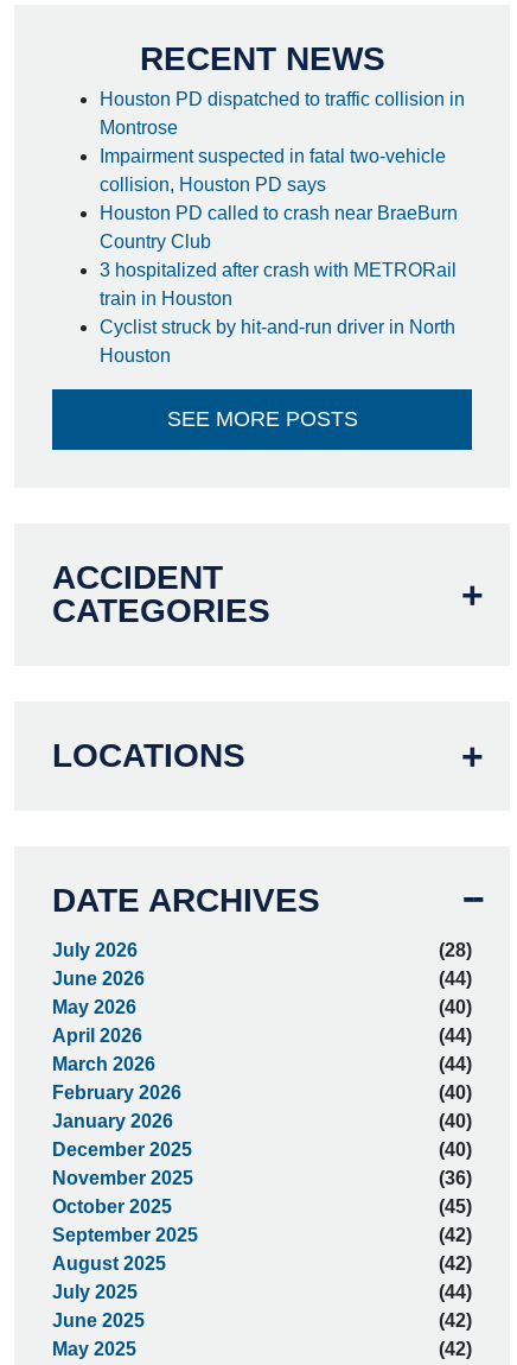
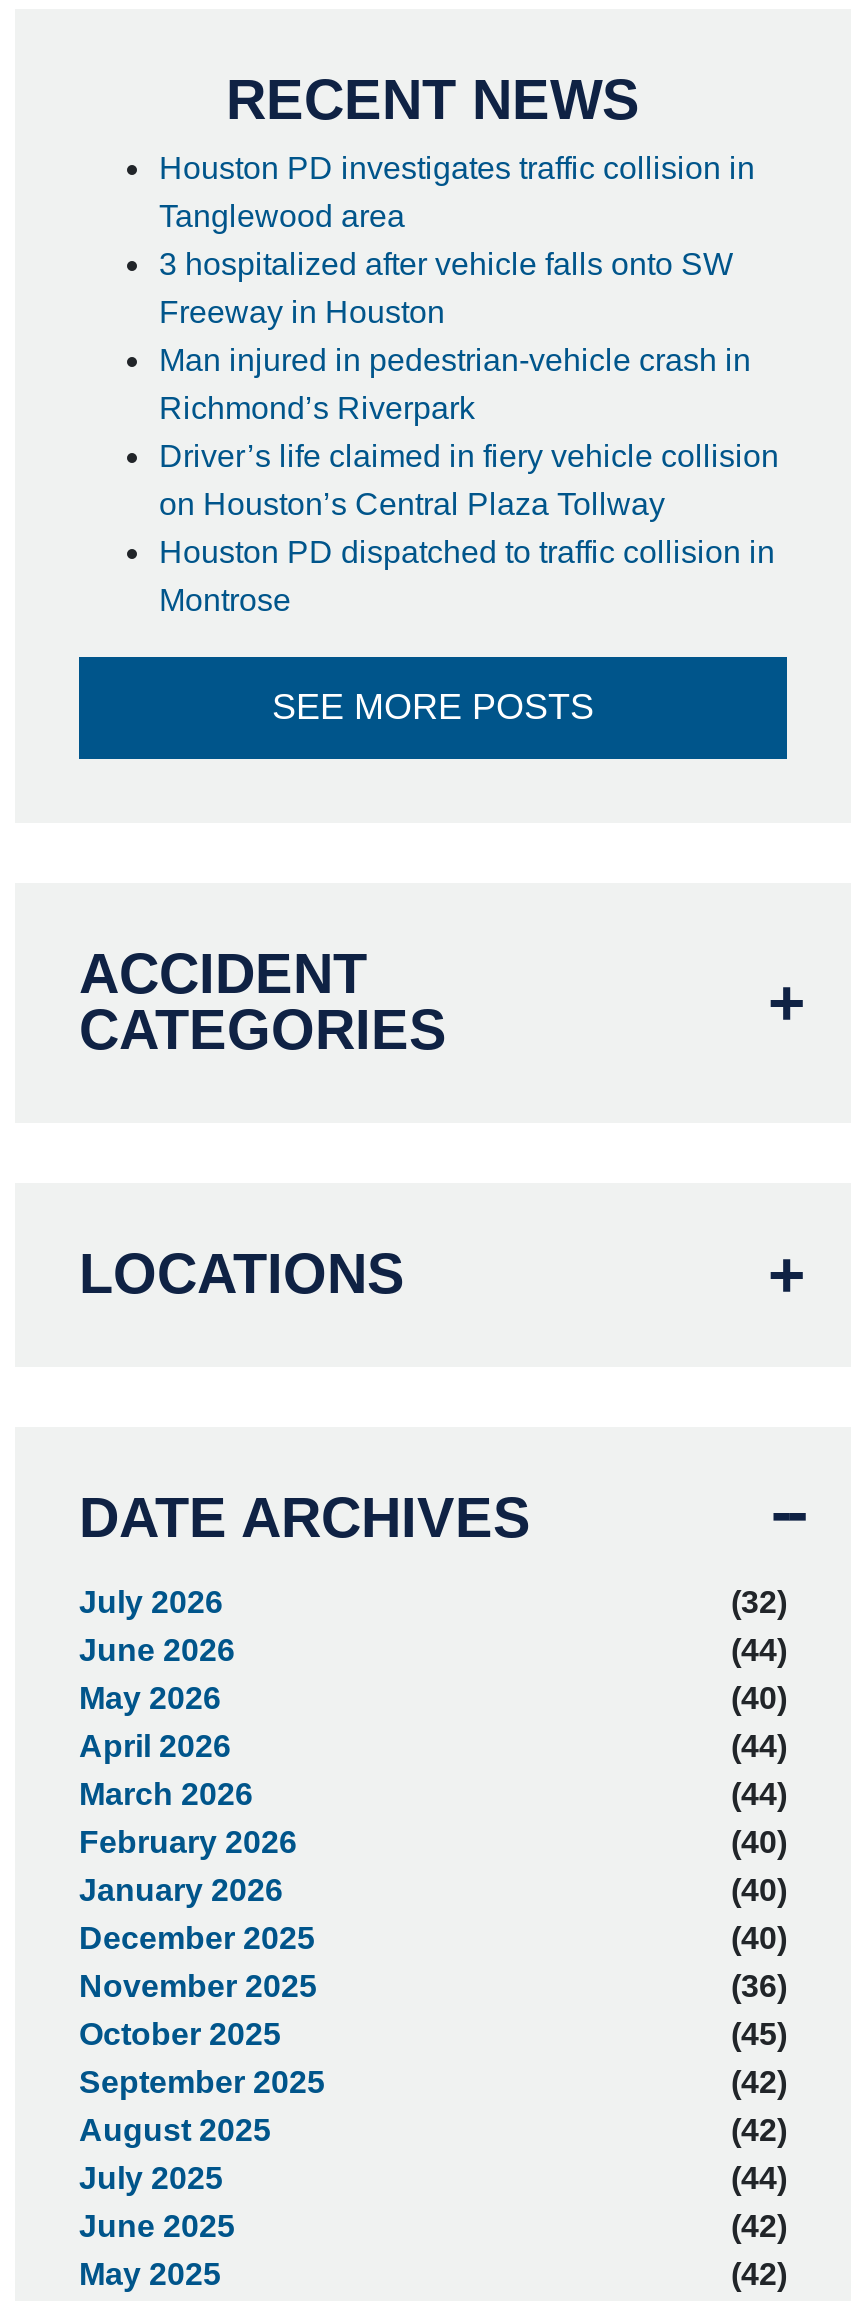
none -> [159,151,779,521] Houston PD investigates traffic collision in | Tanglewood area | 3 hospitalized after vehicle falls onto SW | Freeway in Houston | Man injured in pedestrian-vehicle crash in | Richmond’s Riverpark | Driver’s life claimed in fiery vehicle collision | on Houston’s Central Plaza Tollway
moved [100,89,465,138] -> [159,535,775,617]: Houston PD dispatched to traffic collision in | Montrose
[100,146,458,366] Impairment suspected in fatal two-vehicle | collision, Houston PD says | Houston PD called to crash near BraeBurn | Country Club | 3 hospitalized after crash with METRORail | train in Houston | Cyclist struck by hit-and-run driver in North | Houston -> none
[434,940,472,960] (28) -> [723,1585,787,1619] (32)

